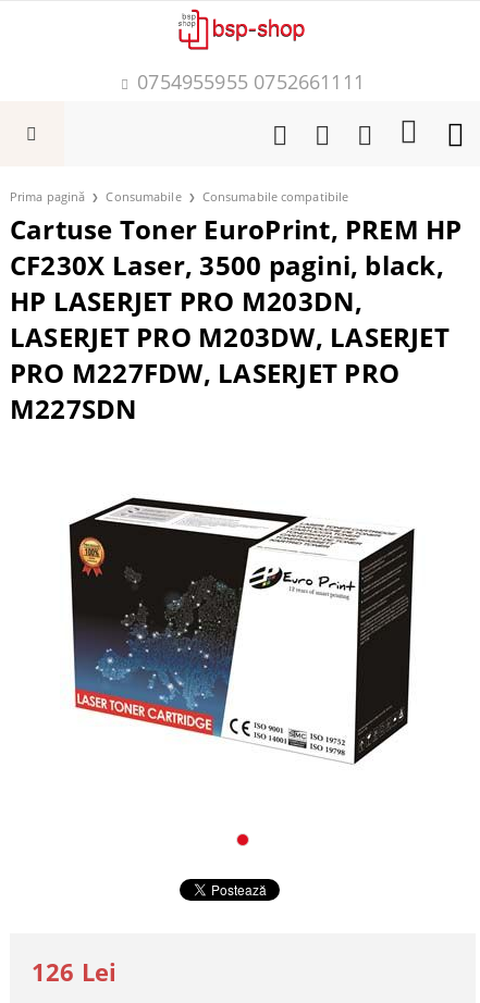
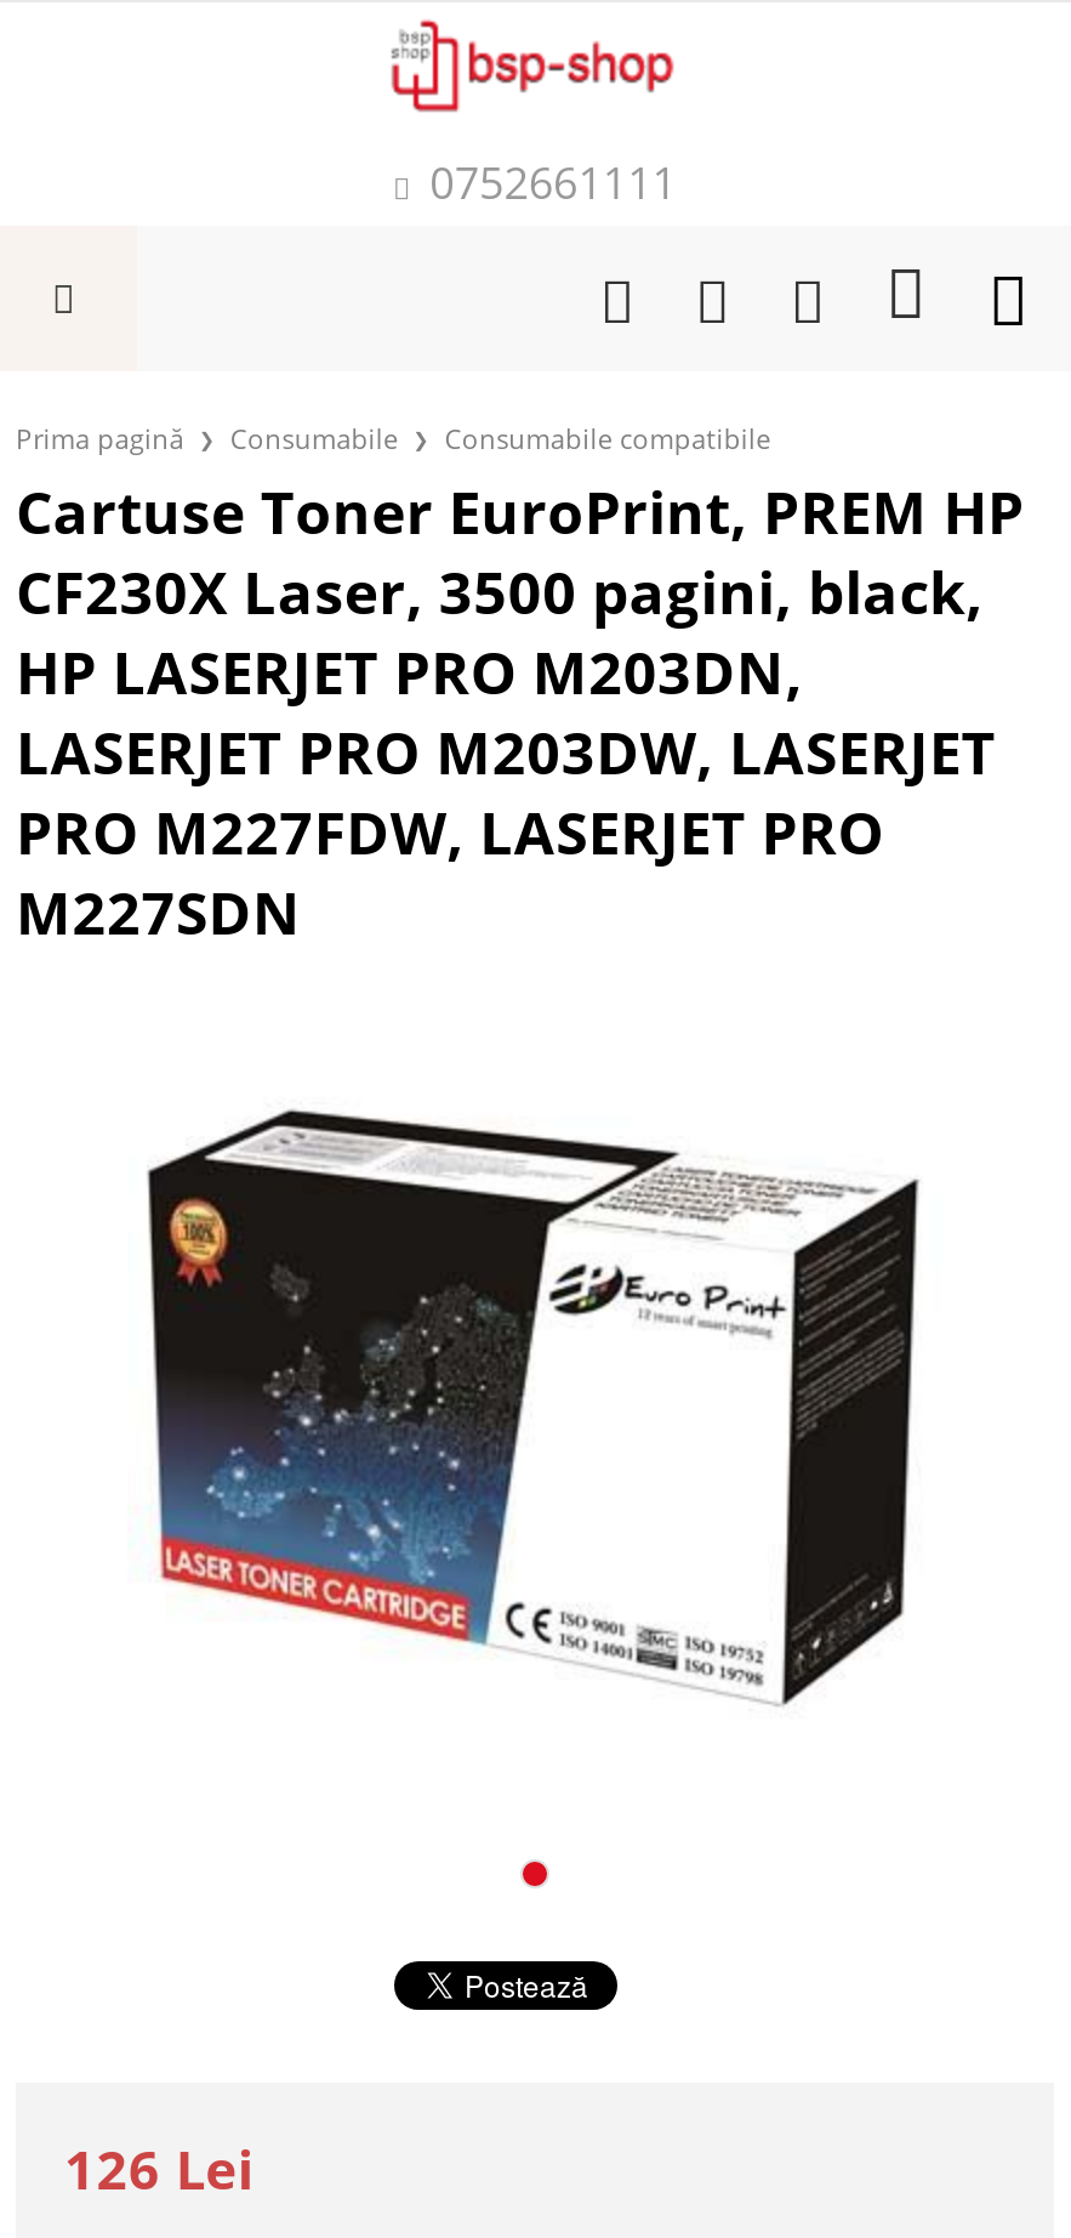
[137,69,365,95] 0754955955 0752661111 -> [430,153,677,211] 0752661111

